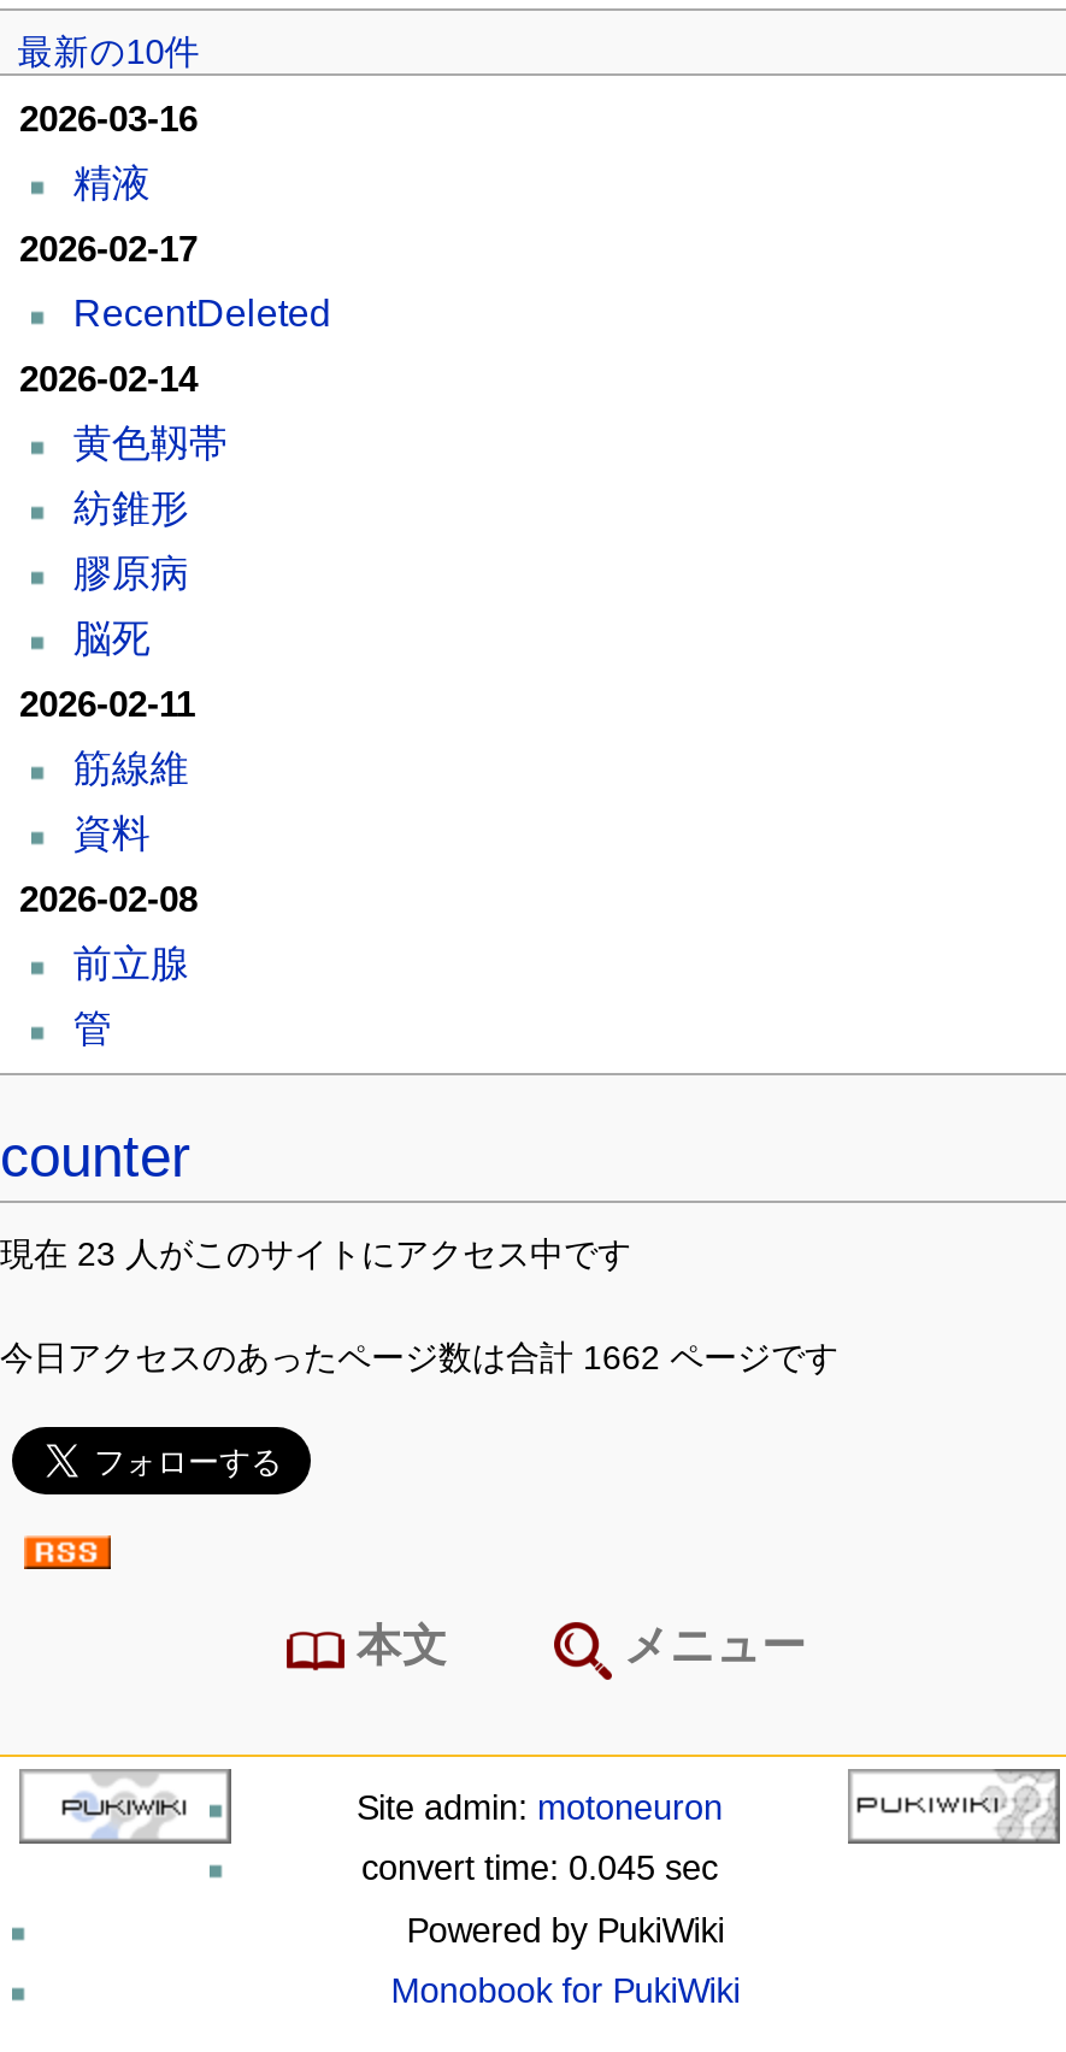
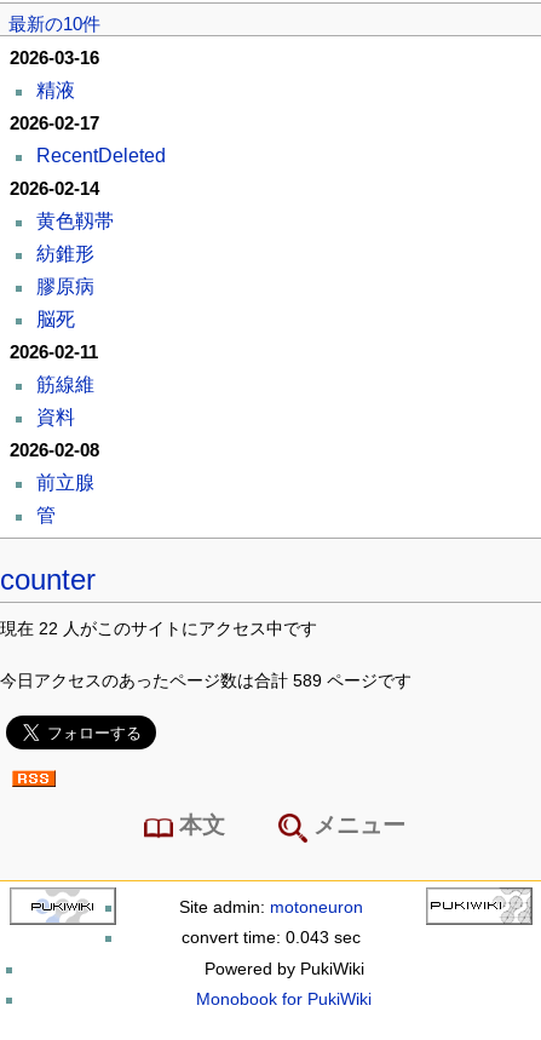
[0,1234,631,1272] 現在 23 人がこのサイトにアクセス中です -> [0,618,317,638] 現在 22 人がこのサイトにアクセス中です
[0,1337,838,1376] 今日アクセスのあったページ数は合計 1662 ページです -> [0,670,411,690] 今日アクセスのあったページ数は合計 589 ページです
[361,1849,718,1888] convert time: 0.045 sec -> [182,928,361,947] convert time: 0.043 sec

